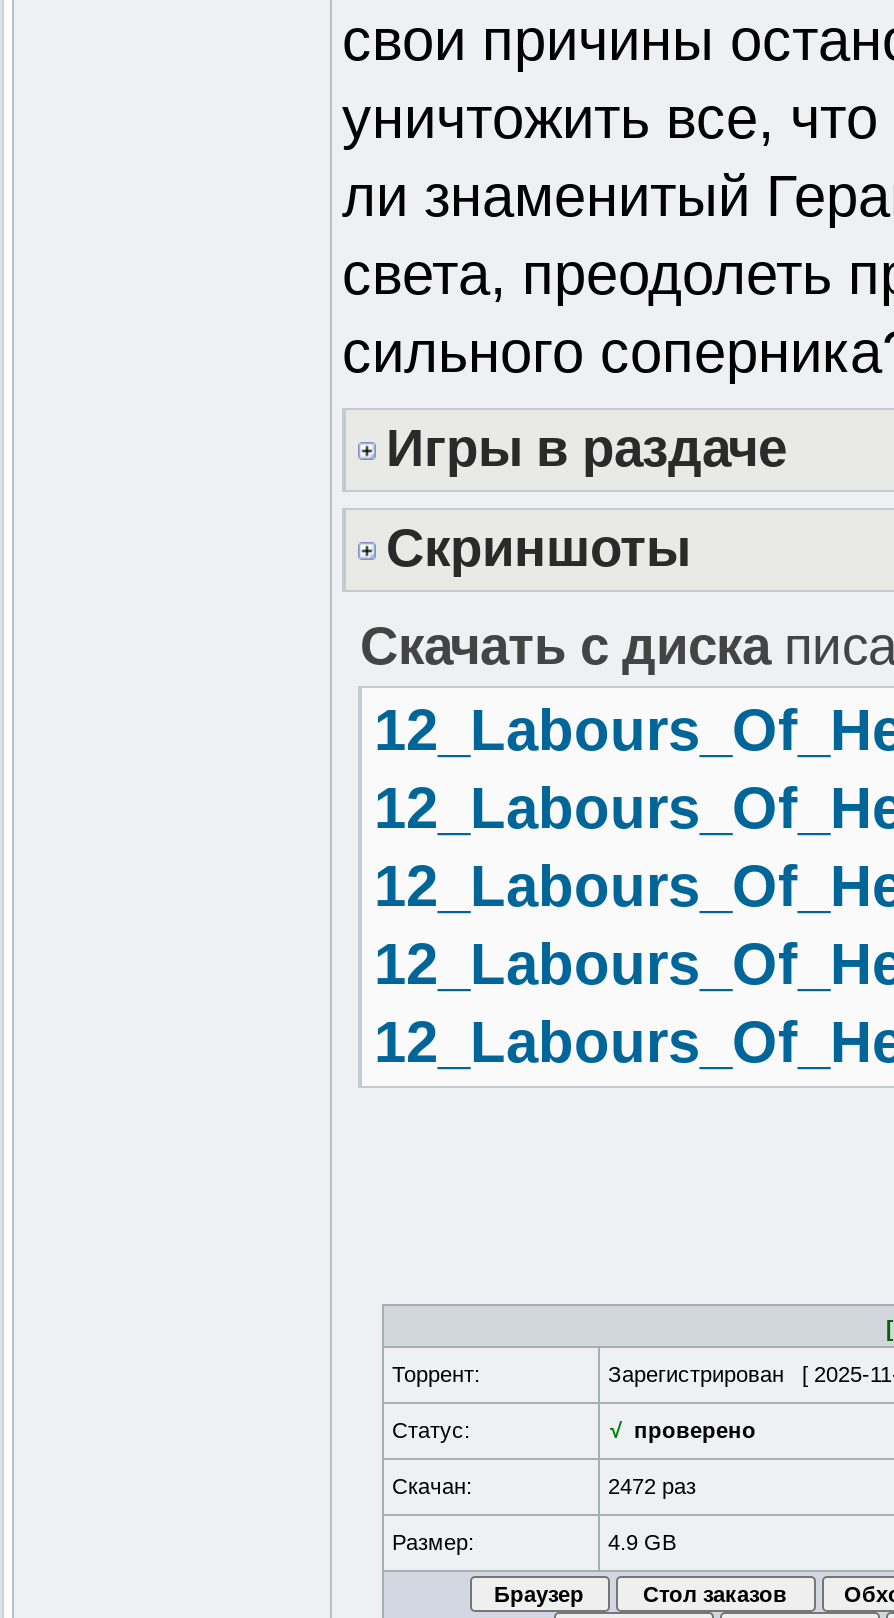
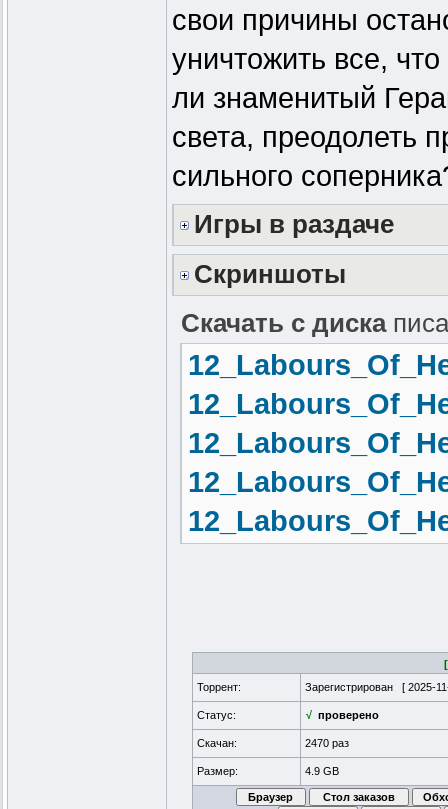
[608,1475,696,1499] 2472 раз -> [305,737,349,749] 2470 раз

